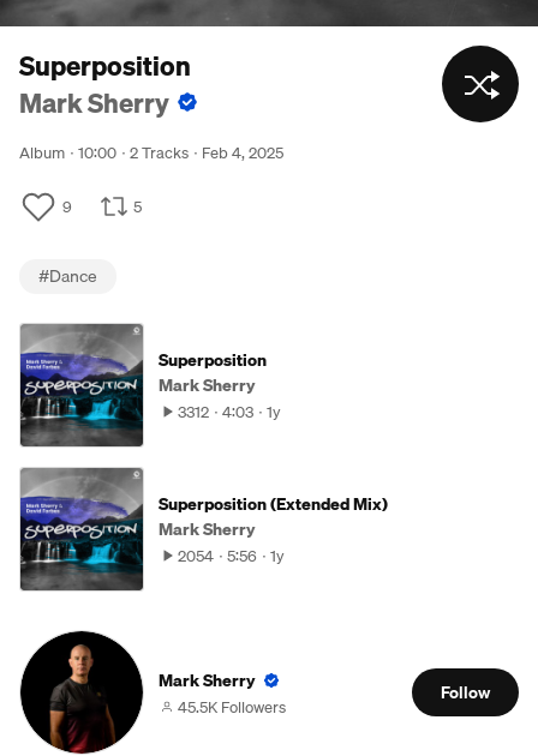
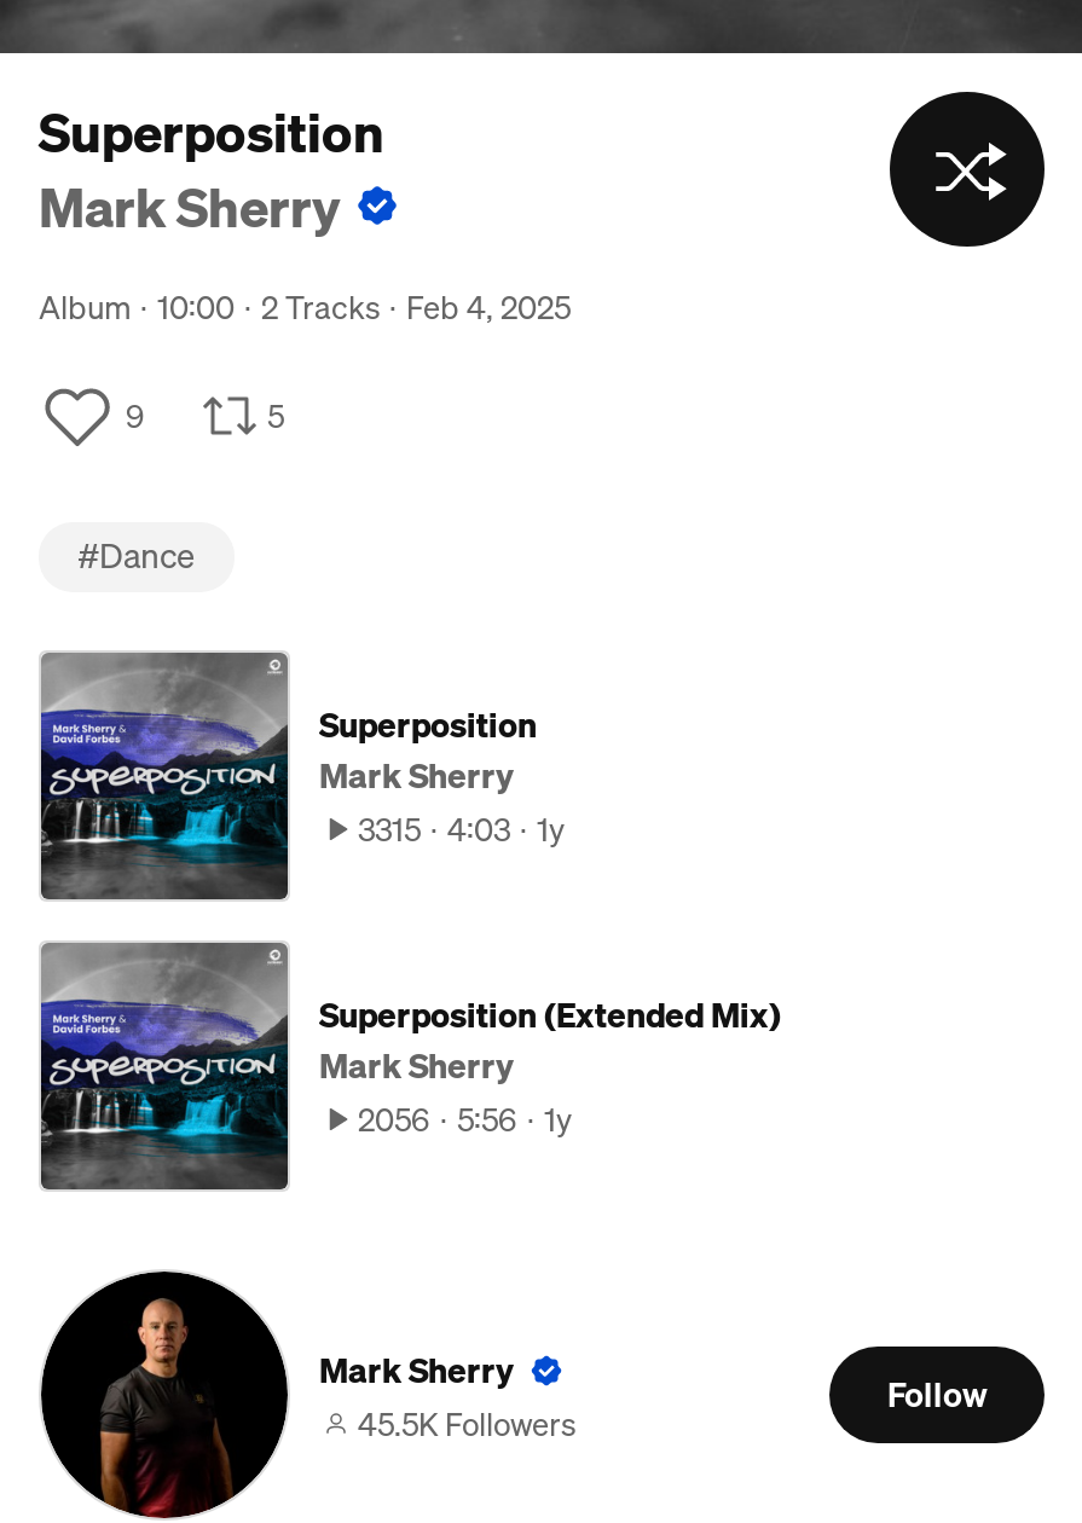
[178,400,281,424] 3312 4:03 1y -> [358,805,566,853] 3315 4:03 1y
[178,544,285,568] 2054 5:56 1y -> [358,1095,573,1143] 2056 5:56 1y

